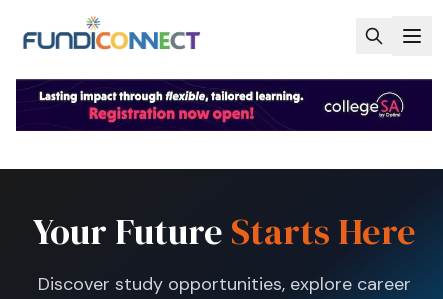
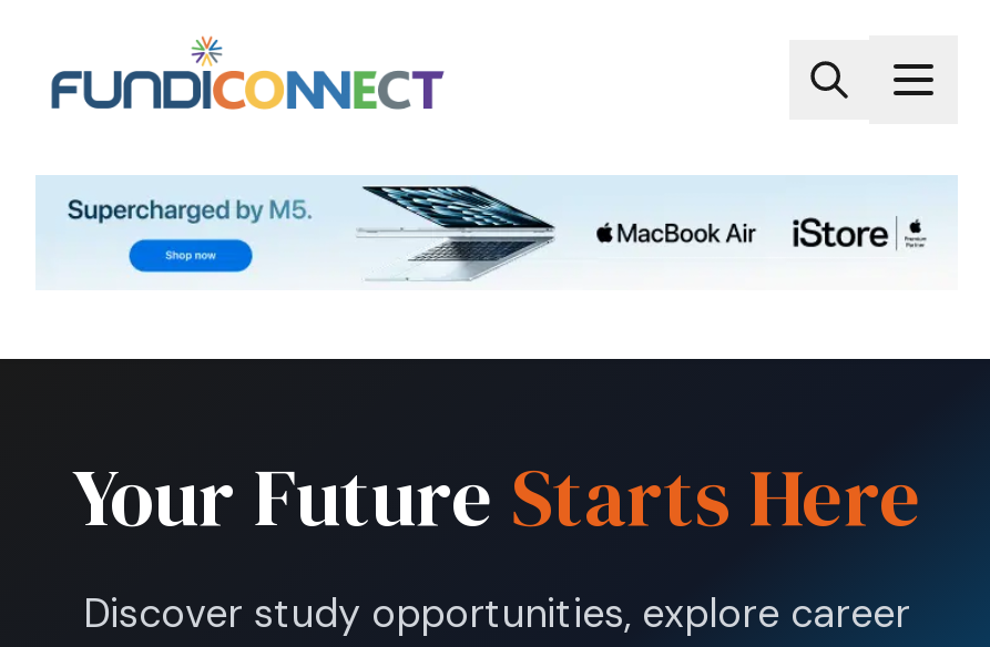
[15,78,433,132] [image] -> [35,175,958,284] [image]

